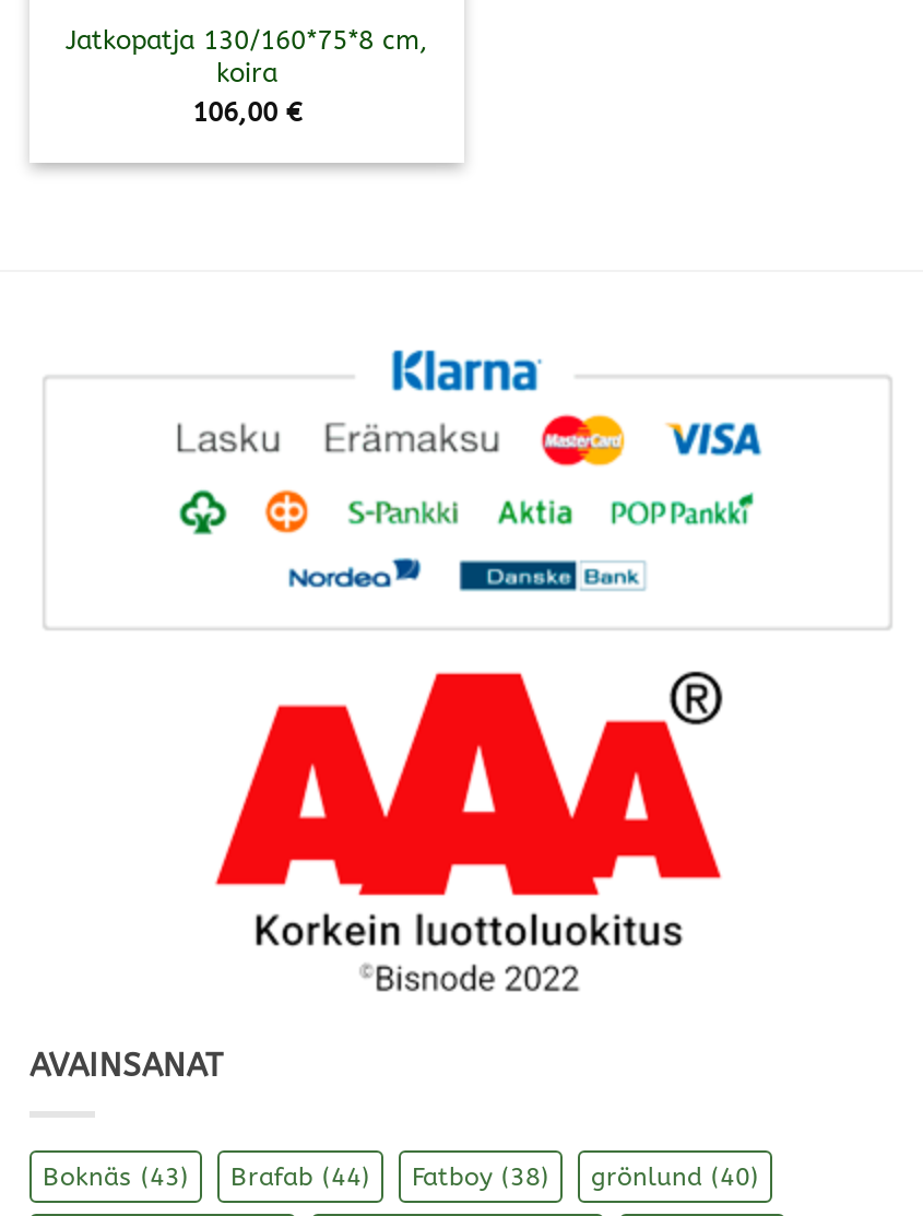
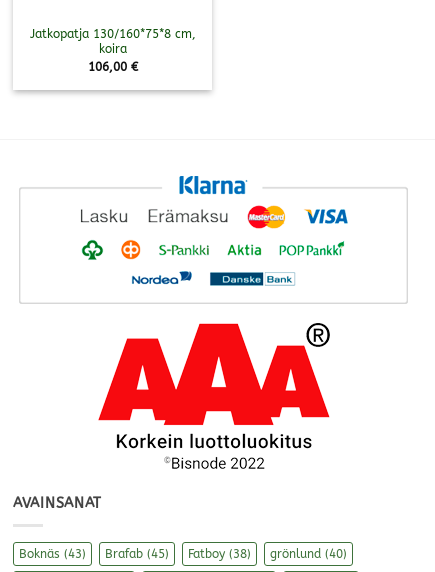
[43,1161,759,1192] Boknäs (43) Brafab (44) Fatboy (38) grönlund (40) -> [19,547,347,561] Boknäs (43) Brafab (45) Fatboy (38) grönlund (40)

